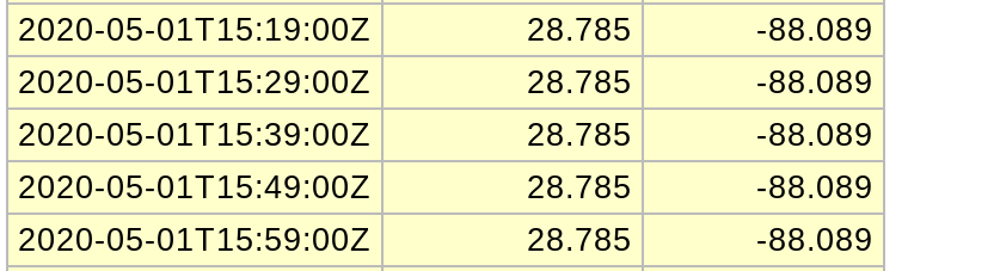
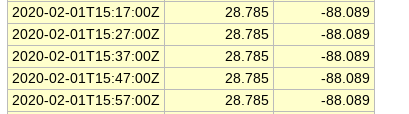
[18,12,372,48] 2020-05-01T15:19:00Z -> [12,5,160,20] 2020-02-01T15:17:00Z
[18,65,372,101] 2020-05-01T15:29:00Z -> [12,27,160,42] 2020-02-01T15:27:00Z
[18,117,372,153] 2020-05-01T15:39:00Z -> [12,49,160,64] 2020-02-01T15:37:00Z
[18,170,372,206] 2020-05-01T15:49:00Z -> [12,71,160,86] 2020-02-01T15:47:00Z
[18,223,372,258] 2020-05-01T15:59:00Z -> [12,93,160,108] 2020-02-01T15:57:00Z

